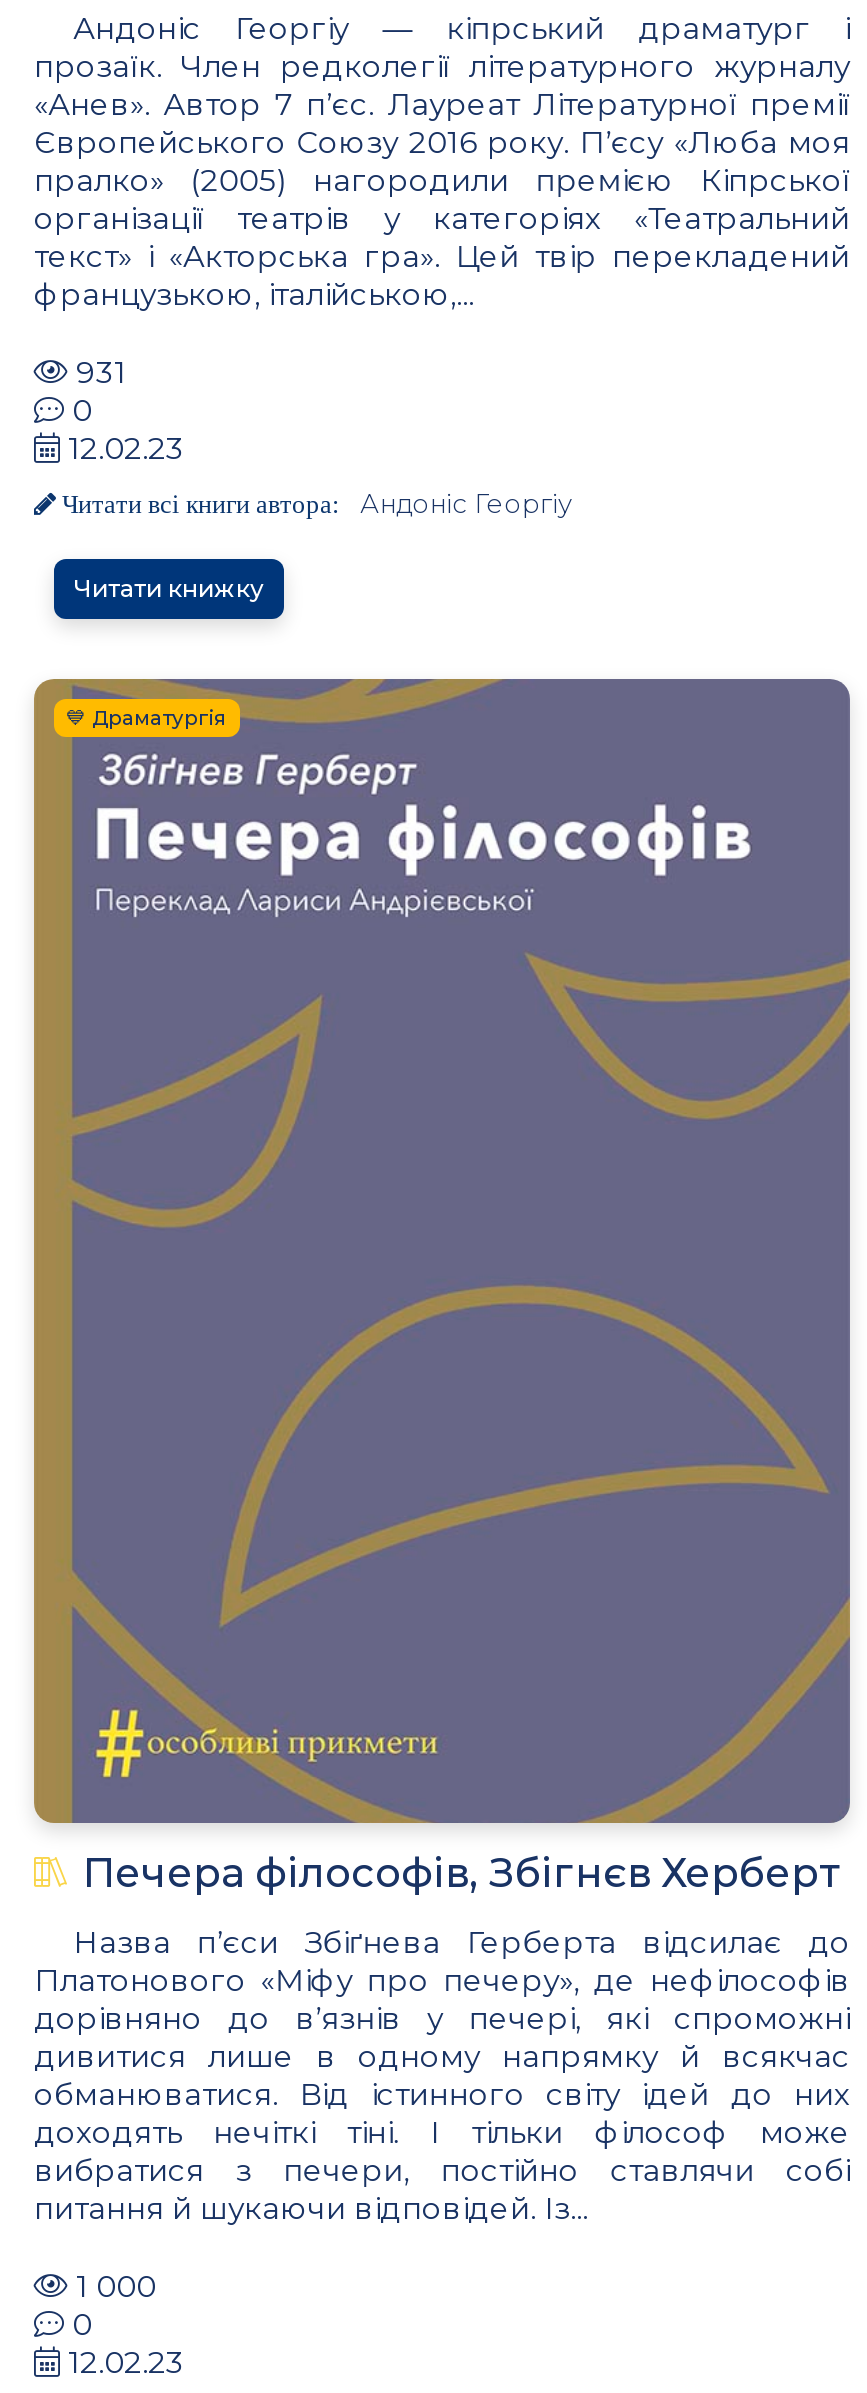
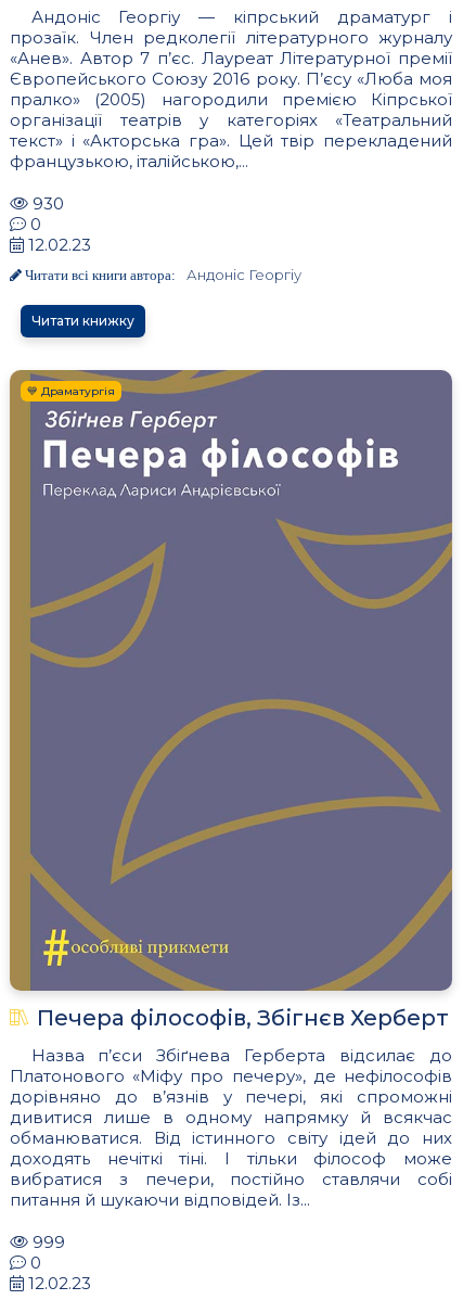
[68,354,126,392] 931 -> [28,194,64,214] 930
[68,2266,156,2304] 1 000 -> [28,1231,65,1252] 999

